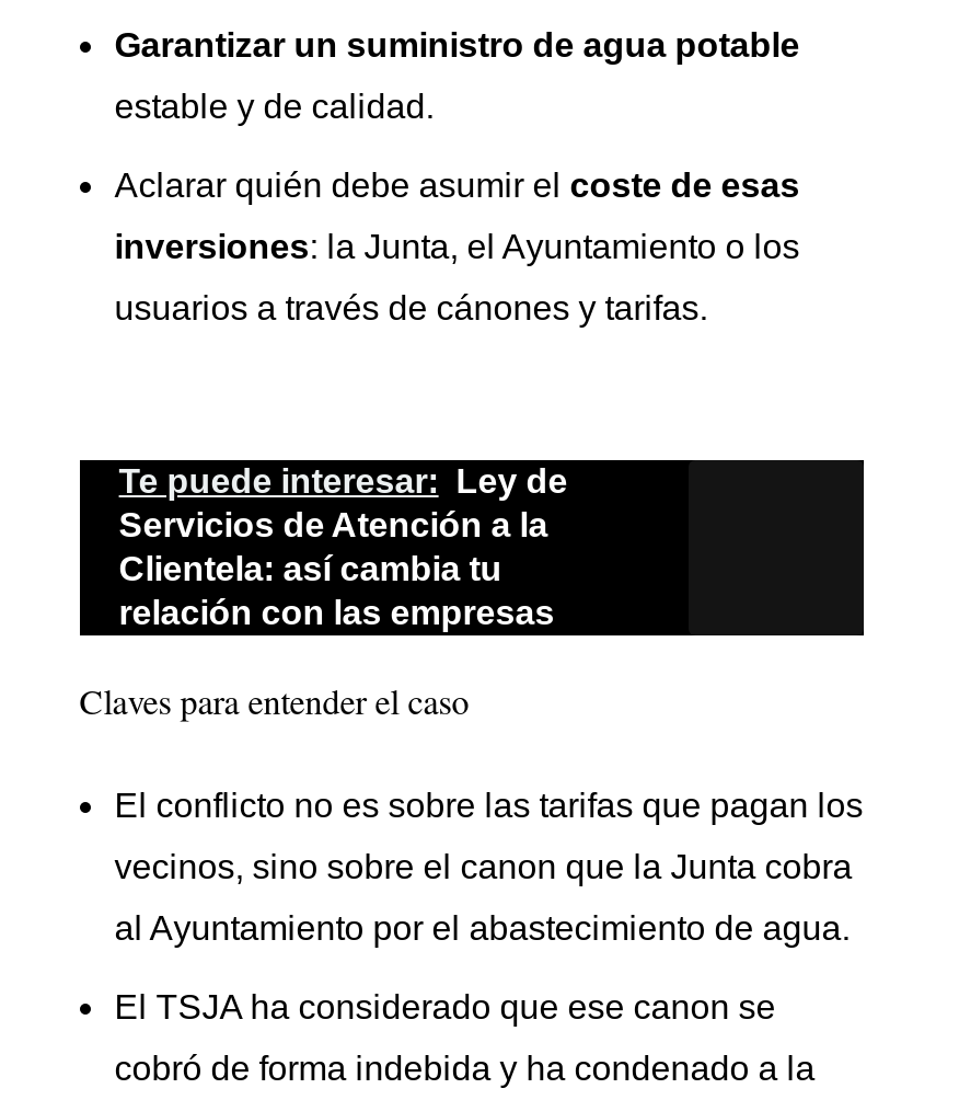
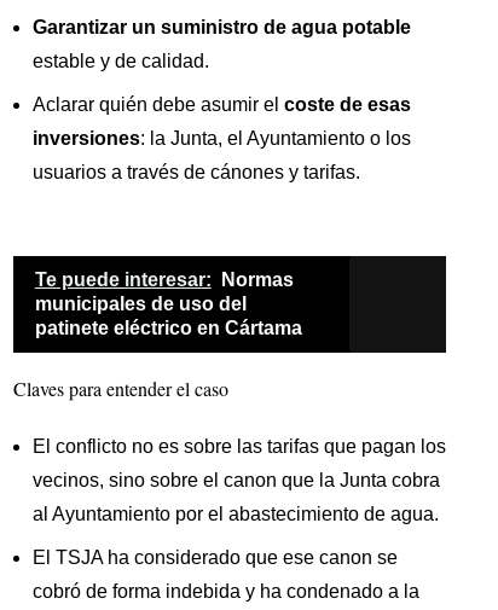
[119,461,568,630] Te puede interesar: Ley de | Servicios de Atención a la | Clientela: así cambia tu | relación con las empresas -> [35,269,302,338] Te puede interesar: Normas | municipales de uso del | patinete eléctrico en Cártama

